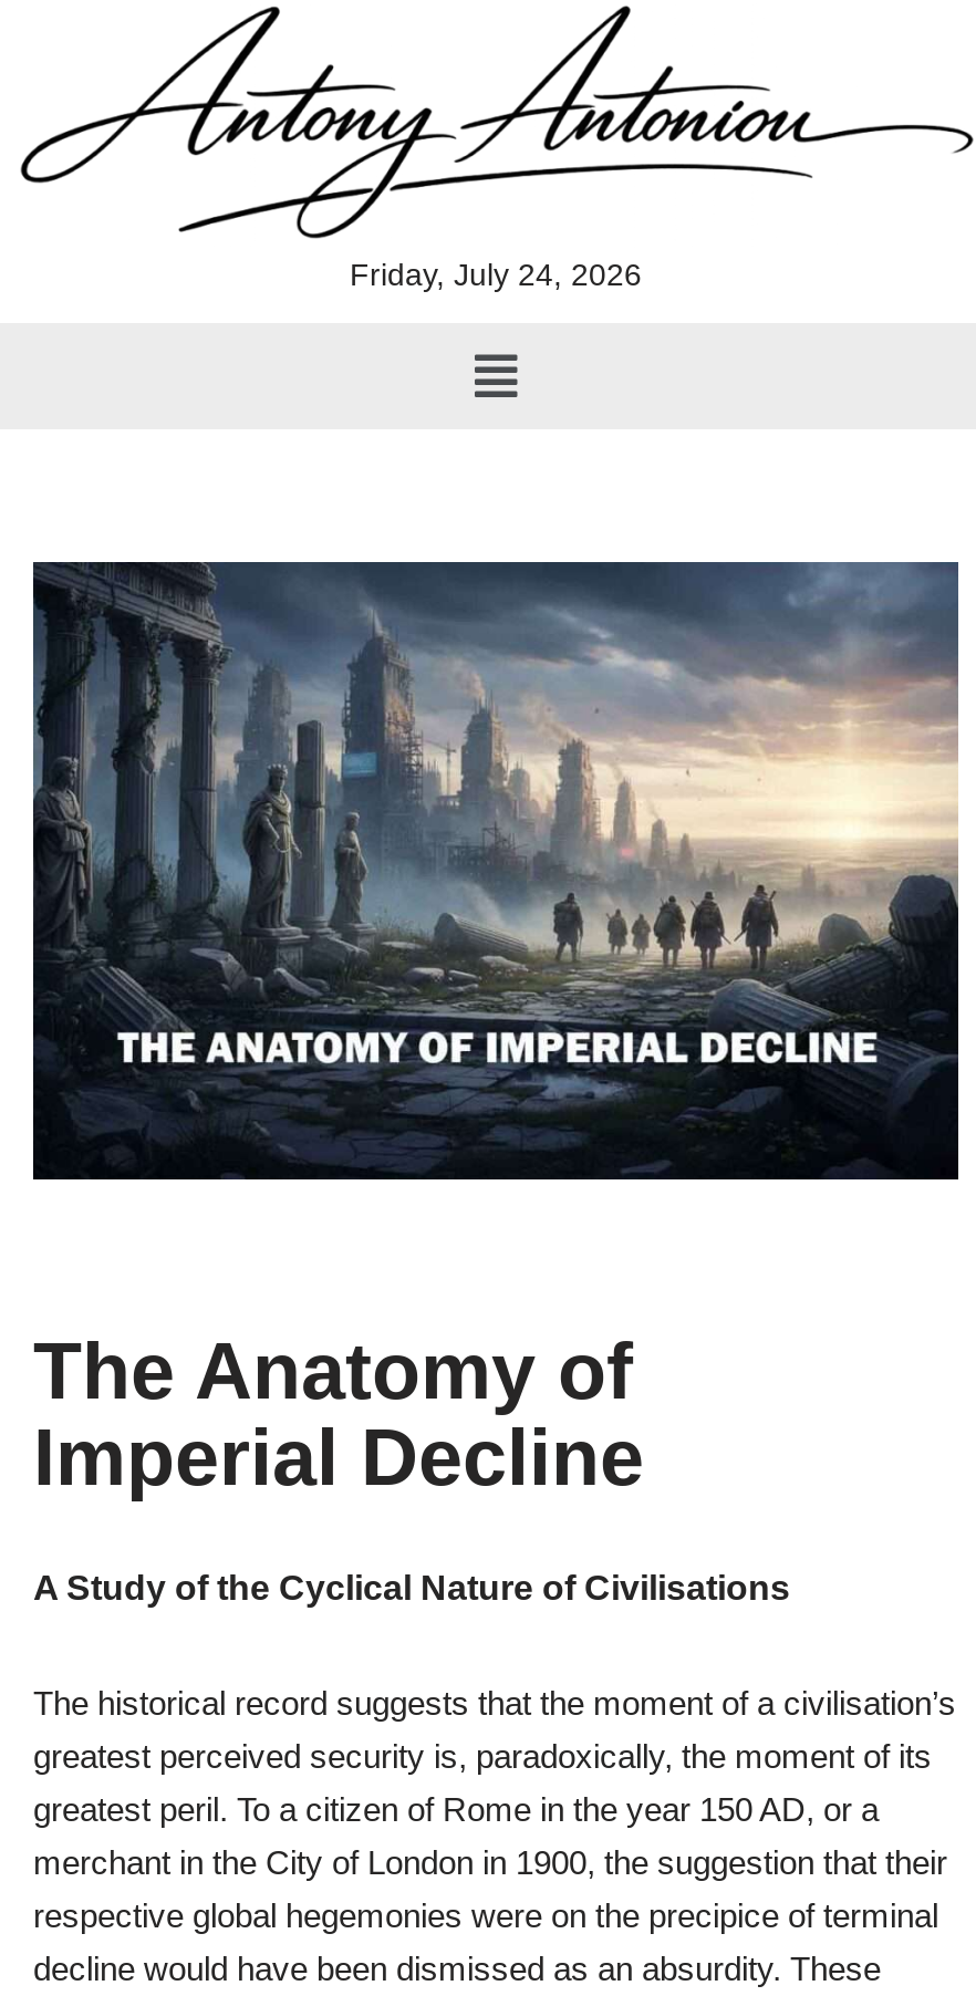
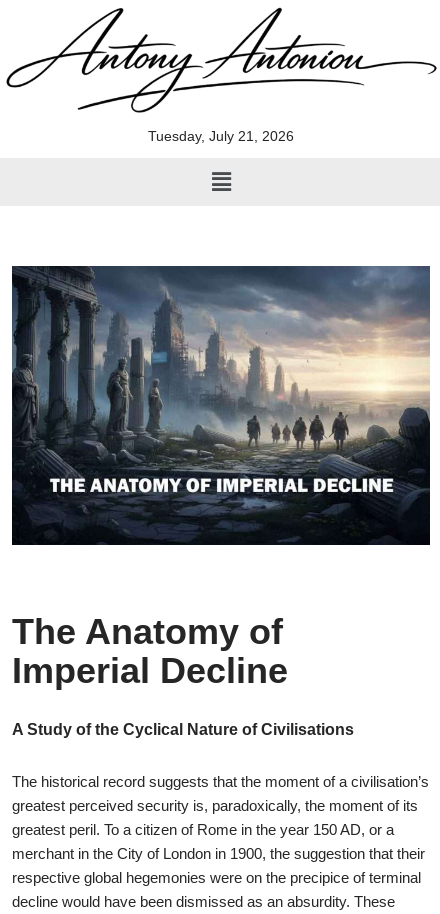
[350,256,642,292] Friday, July 24, 2026 -> [148,128,294,144] Tuesday, July 21, 2026

